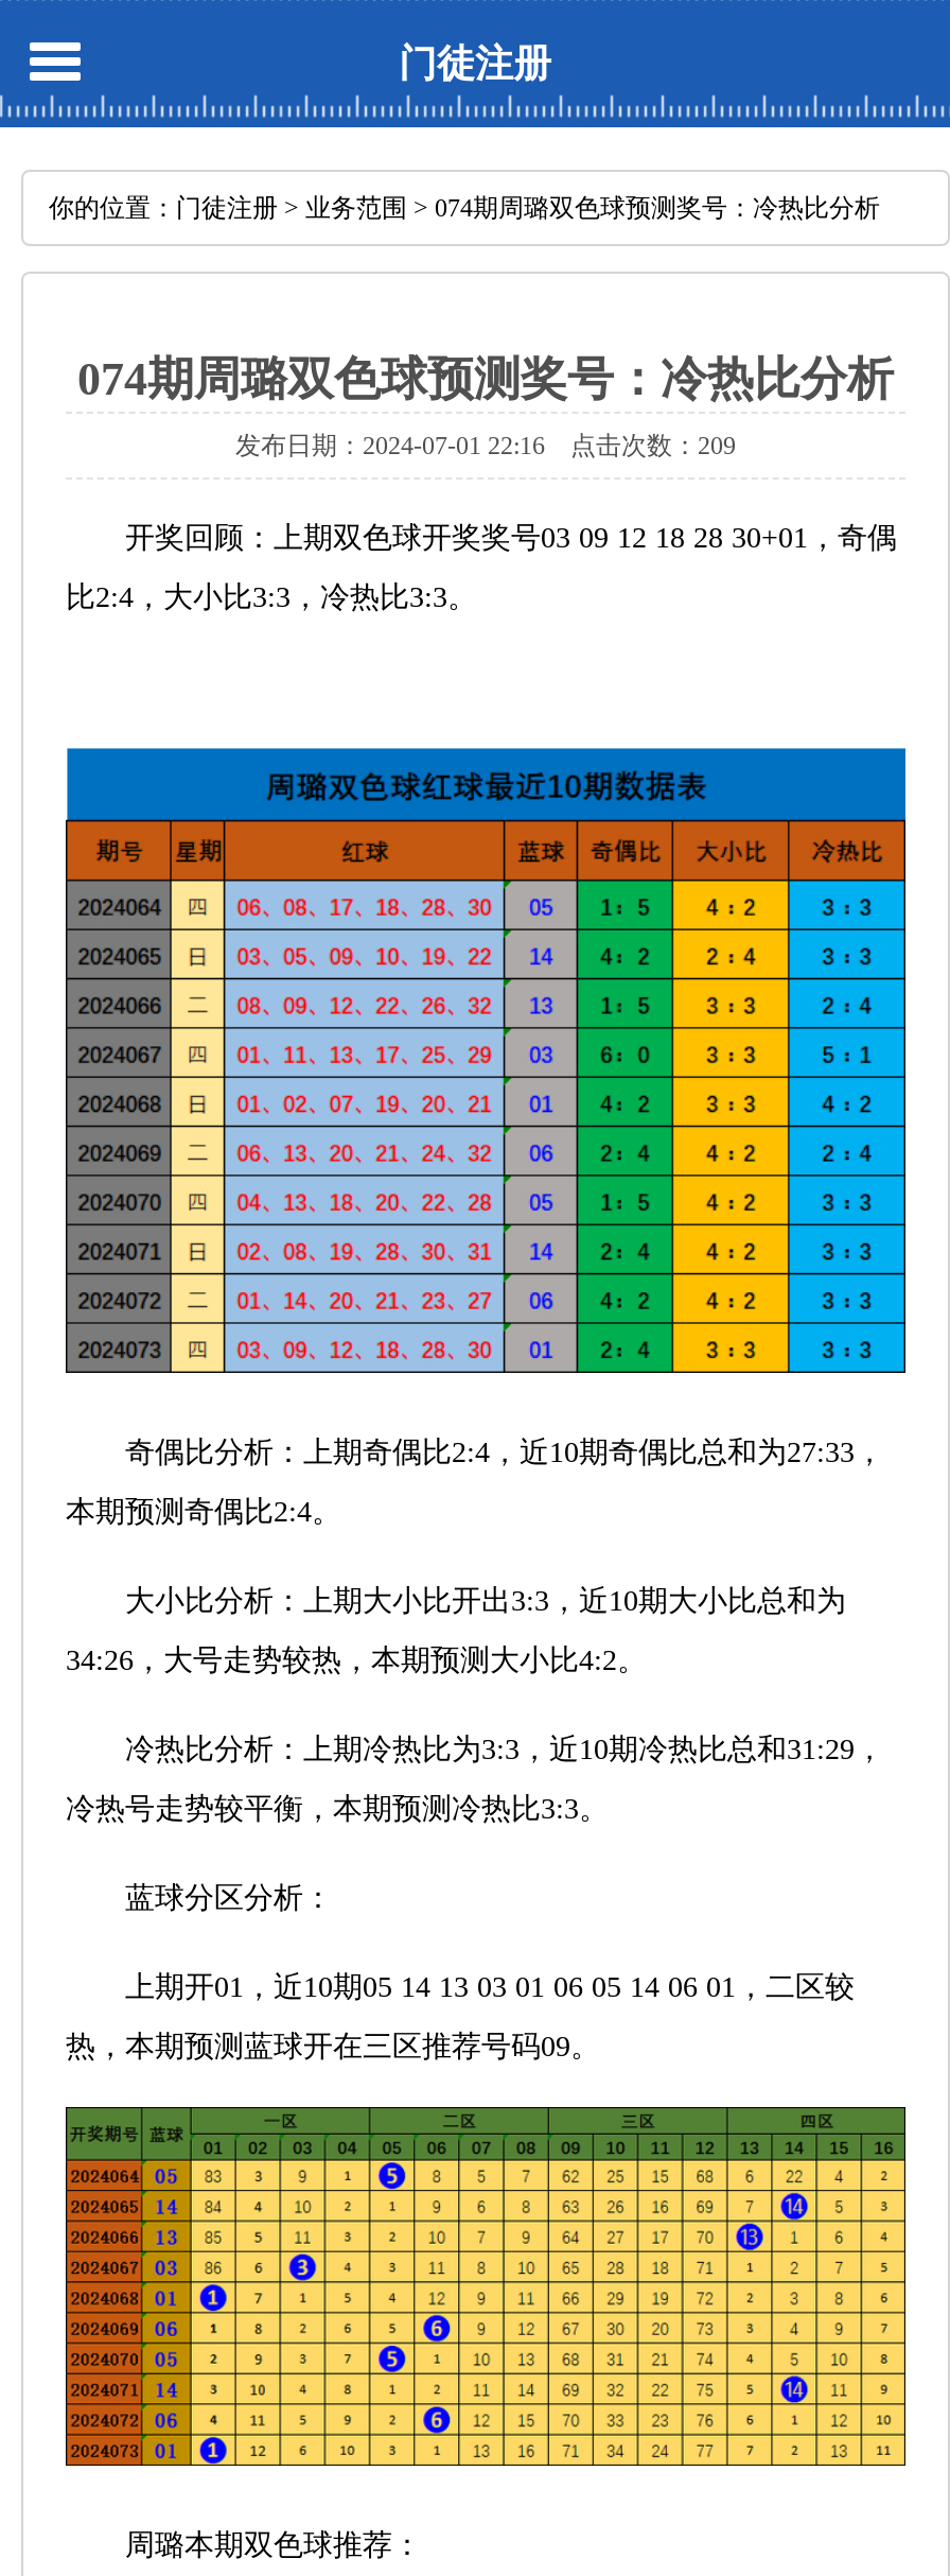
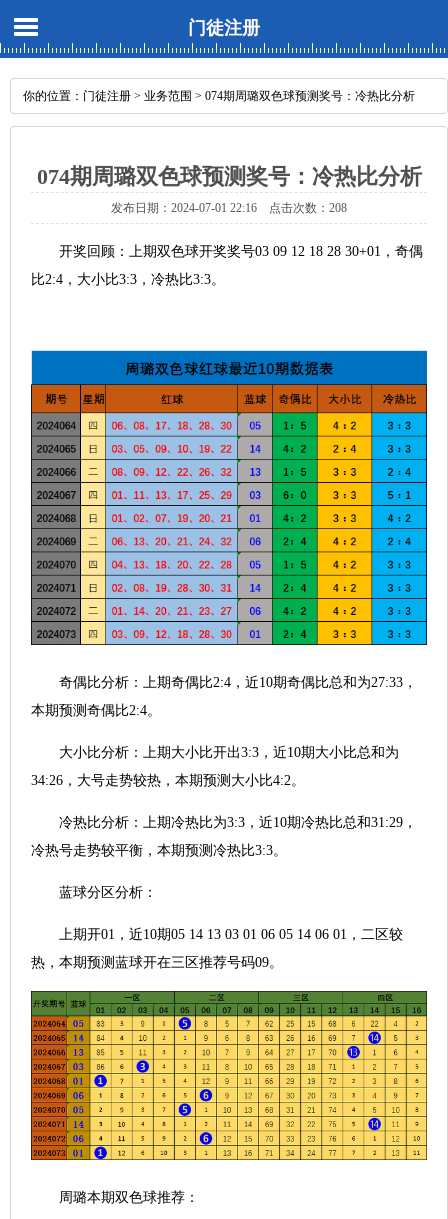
[235,431,736,460] 发布日期：2024-07-01 22:16 点击次数：209 -> [111,201,347,215] 发布日期：2024-07-01 22:16 点击次数：208

